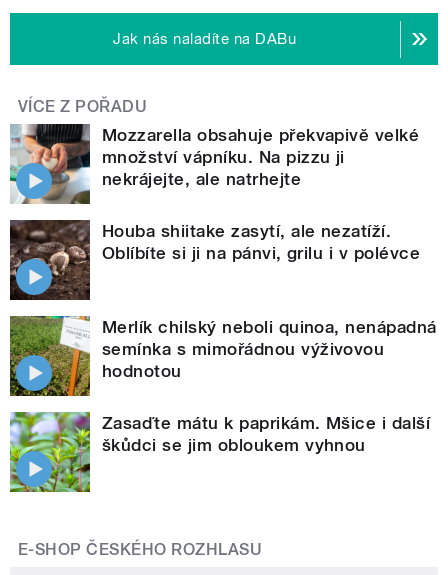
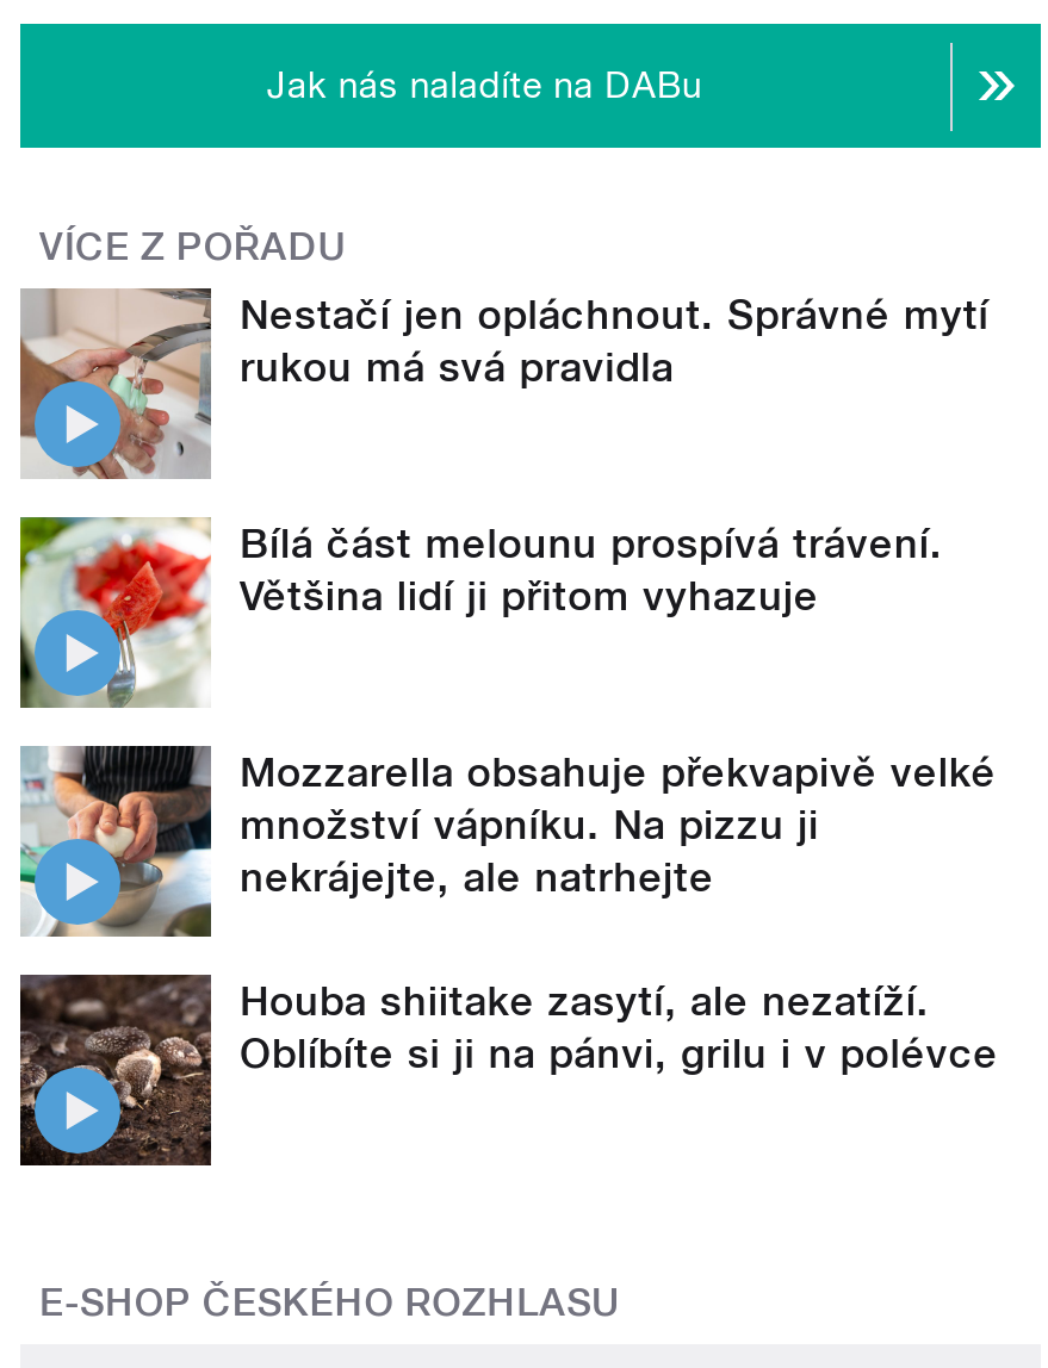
none -> [18,286,989,477] [image] | Nestačí jen opláchnout. Správné mytí | rukou má svá pravidla
none -> [18,515,943,710] [image] | Bílá část melounu prospívá trávení. | Většina lidí ji přitom vyhazuje
moved [9,122,420,263] -> [18,741,998,1078]: [image] | Mozzarella obsahuje překvapivě velké | množství vápníku. Na pizzu ji | nekrájejte, ale natrhejte | Houba shiitake zasytí, ale nezatíží. | Oblíbíte si ji na pánvi, grilu i v polévce
[9,315,437,455] [image] | Merlík chilský neboli quinoa, nenápadná | semínka s mimořádnou výživovou | hodnotou | Zasaďte mátu k paprikám. Mšice i další | škůdci se jim obloukem vyhnou -> none
[9,412,91,493] [image] -> none

